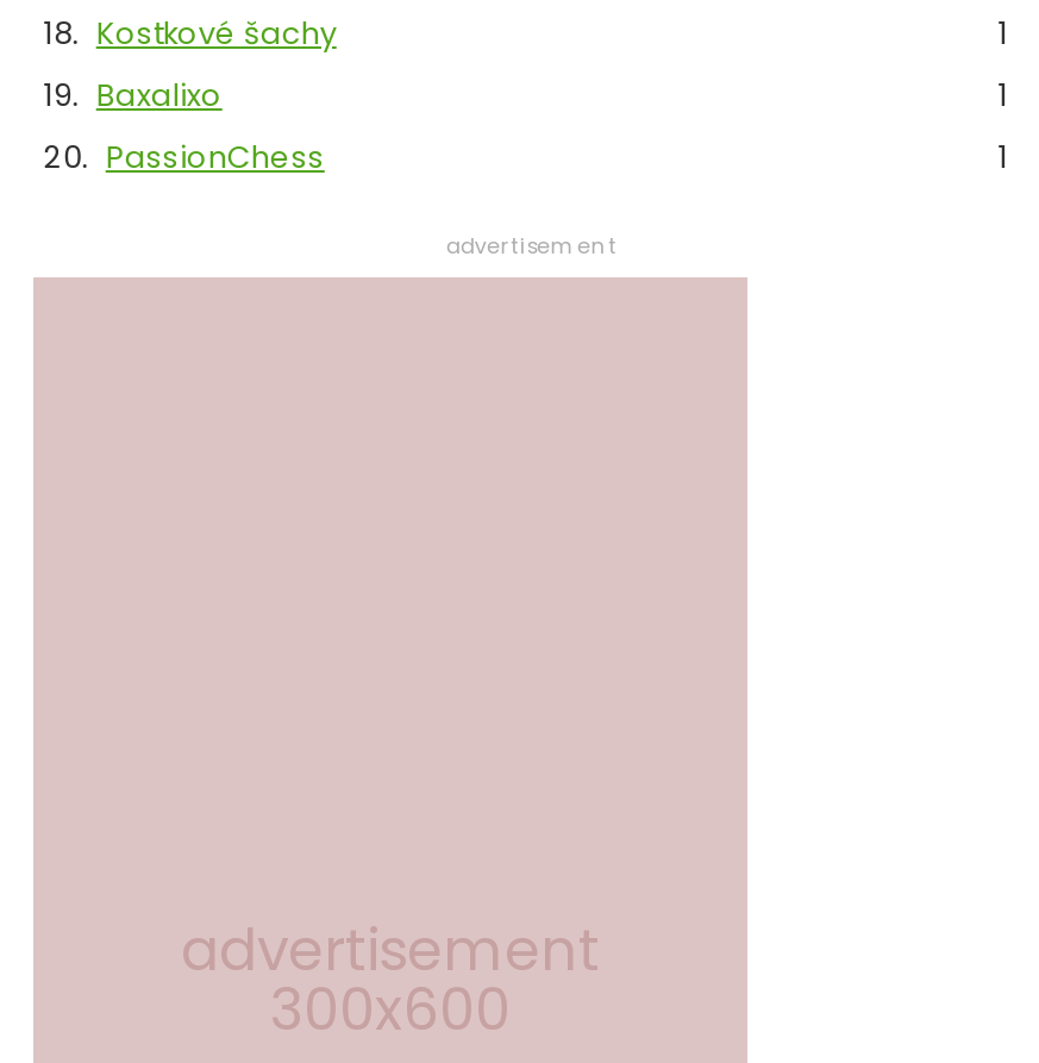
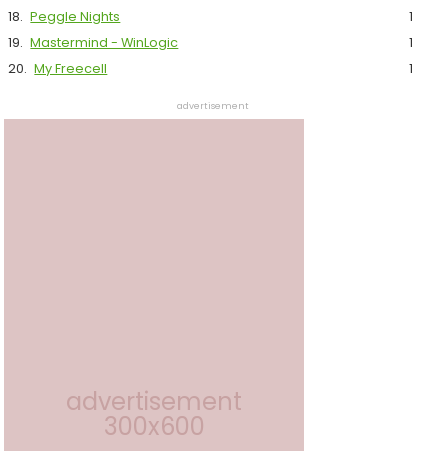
[44,12,337,53] 18. Kostkové šachy -> [8,8,120,25] 18. Peggle Nights
[44,74,222,115] 19. Baxalixo -> [8,34,178,51] 19. Mastermind - WinLogic
[44,136,325,177] 20. PassionChess -> [8,60,107,77] 20. My Freecell

